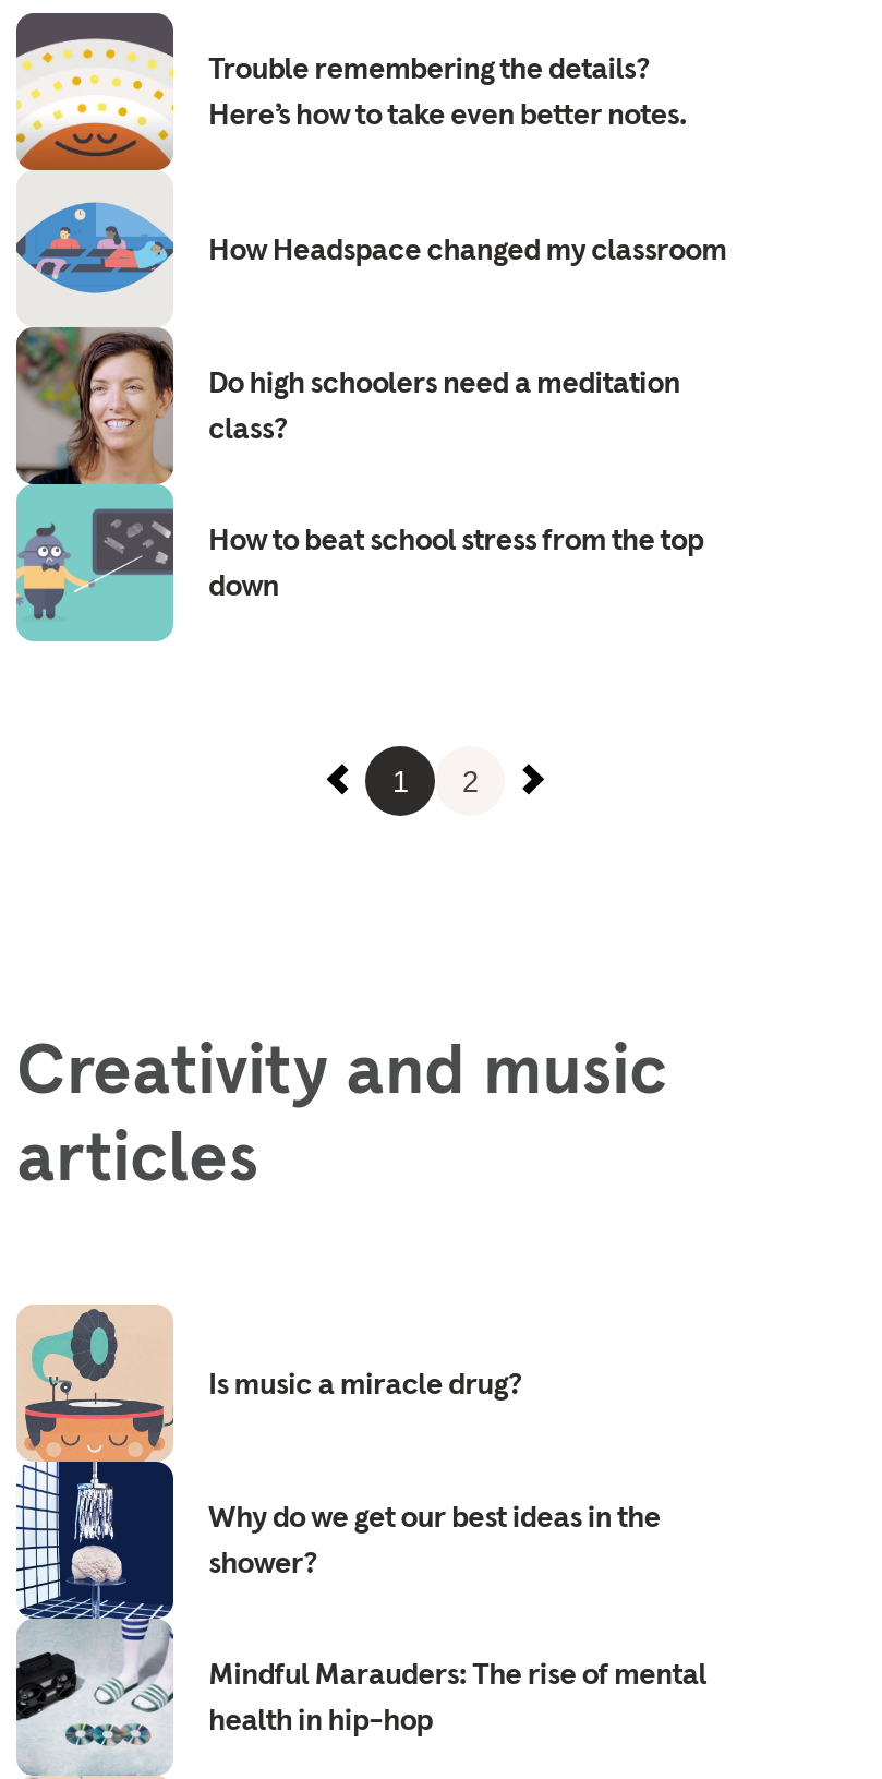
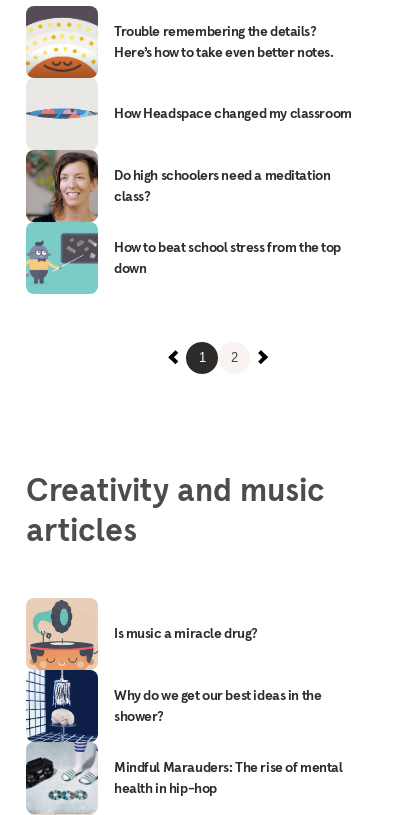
[16,200,173,296] [image] -> [27,92,97,134] [image]

